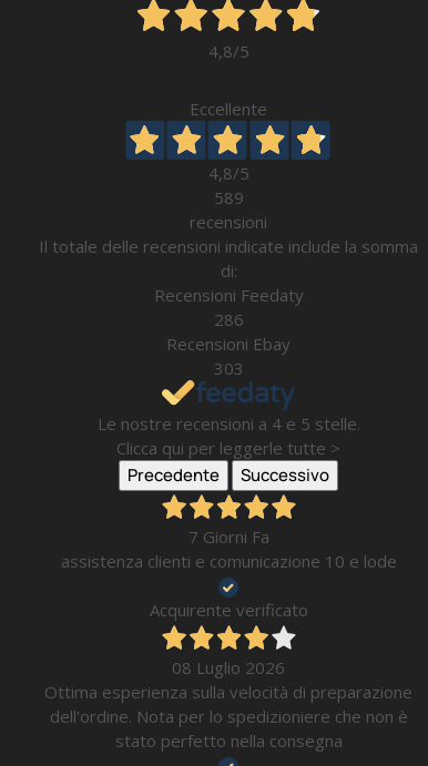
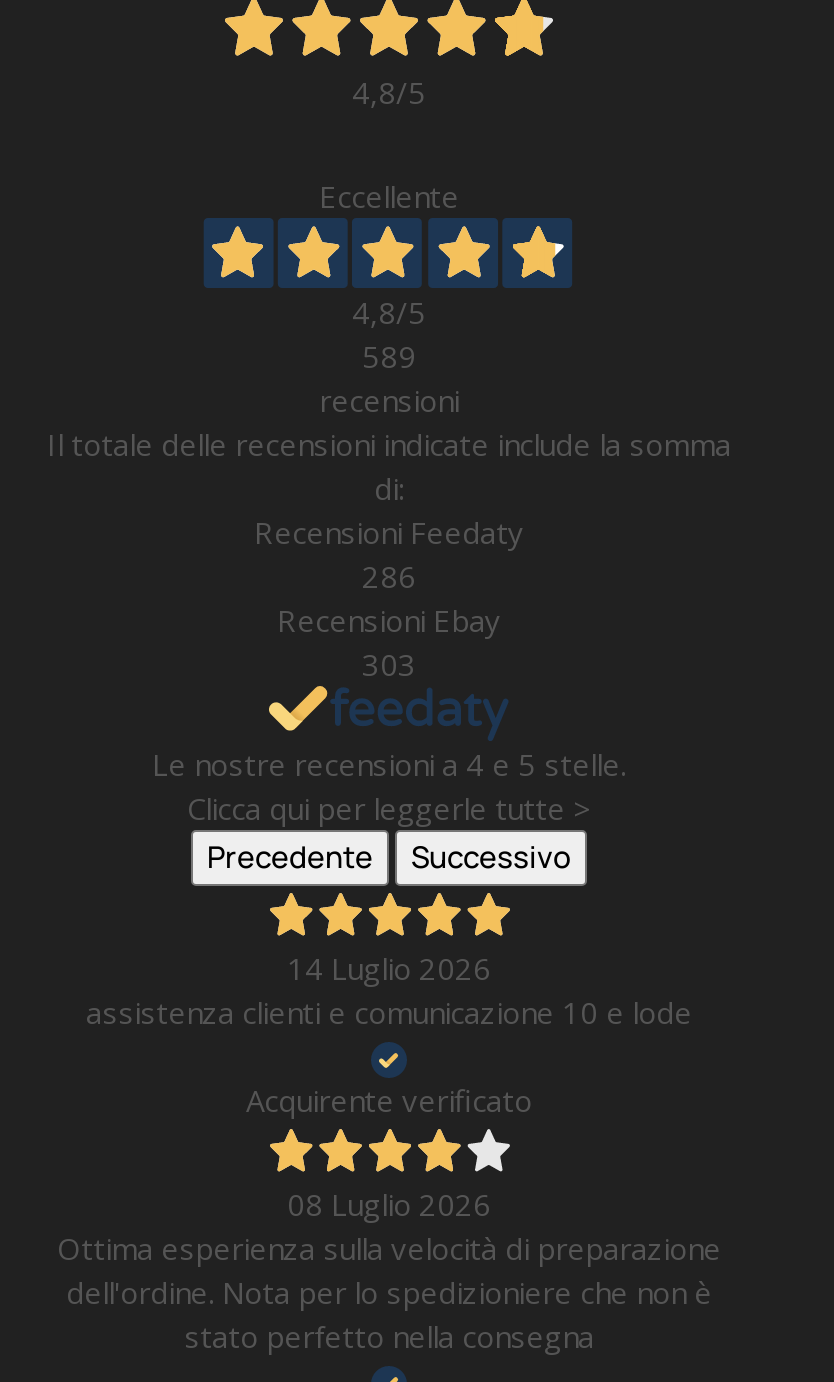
[188,525,269,548] 7 Giorni Fa -> [287,948,491,988] 14 Luglio 2026

